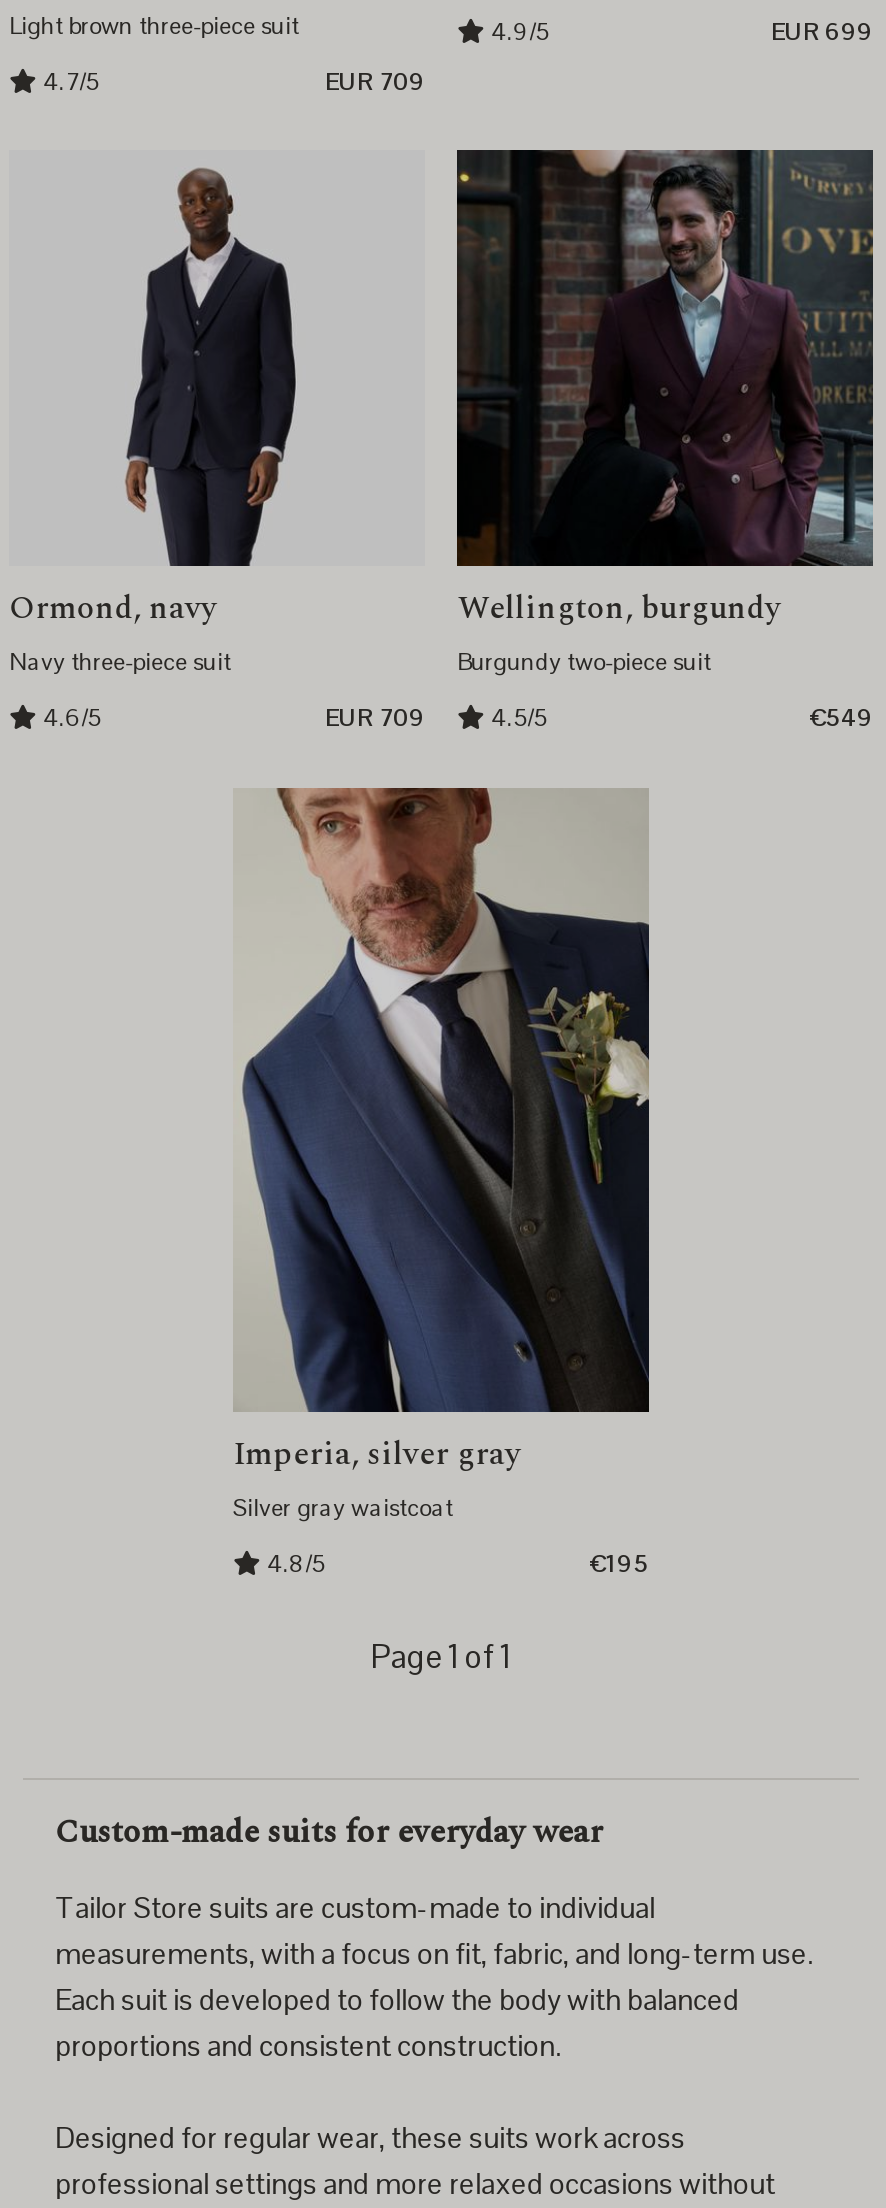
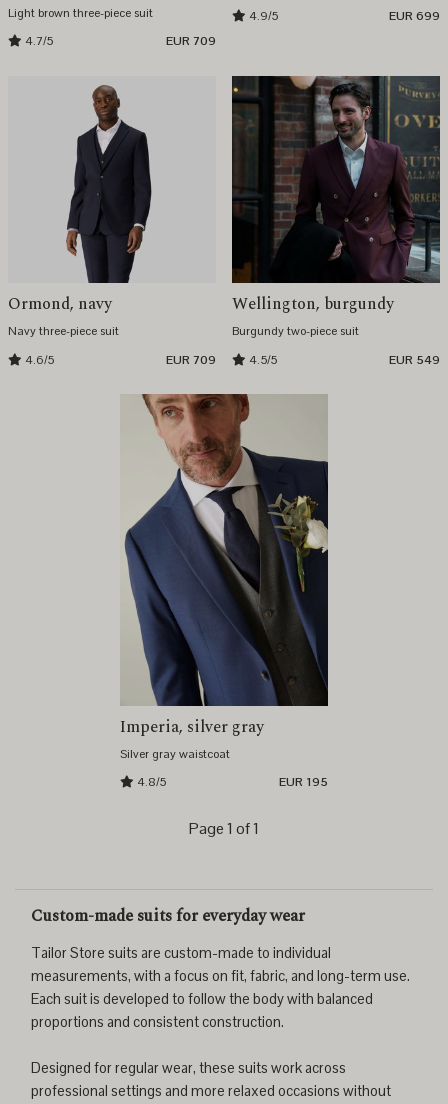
[811,703,873,735] €549 -> [389,351,440,367] EUR 549
[591,1548,649,1580] €195 -> [279,774,328,790] EUR 195

